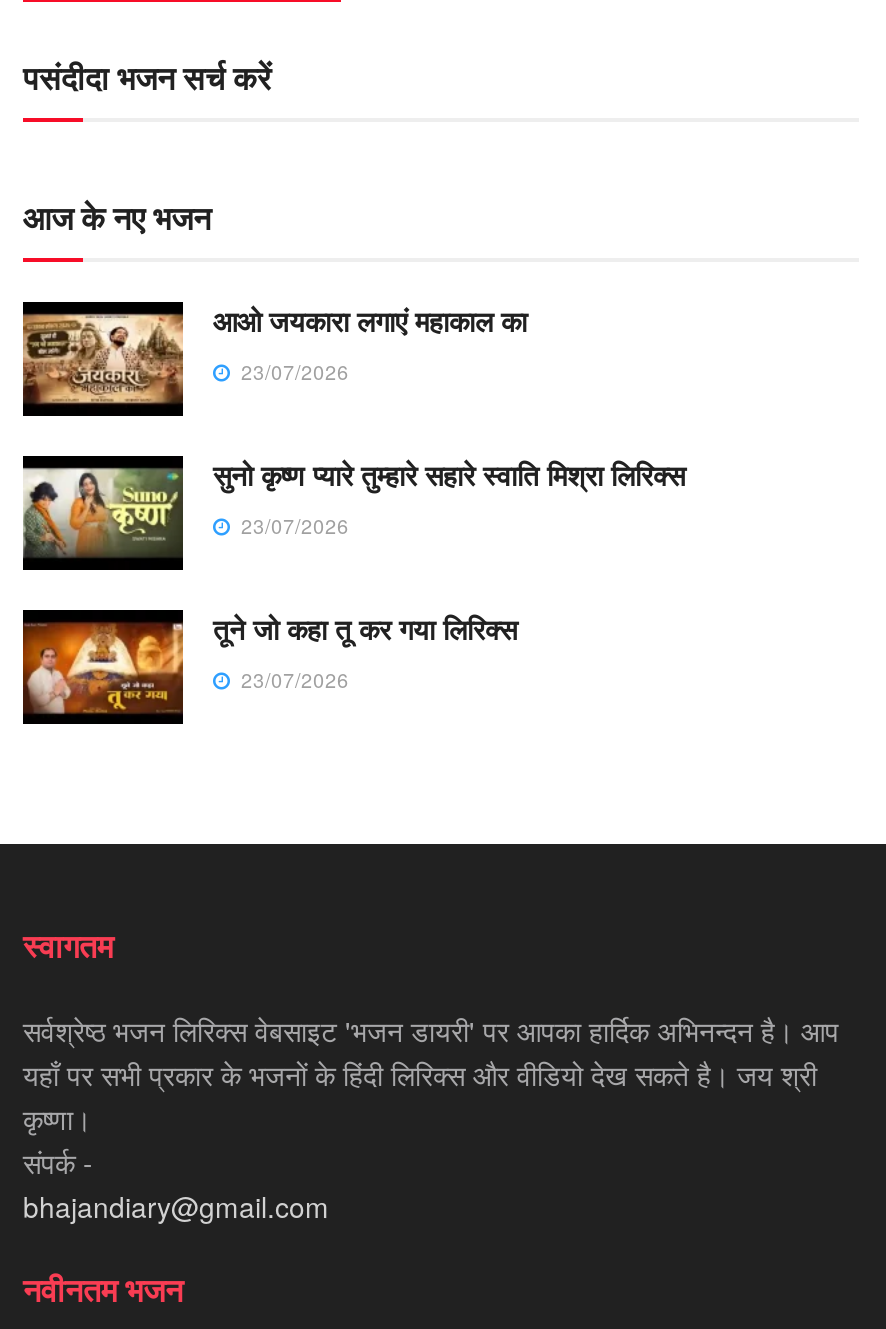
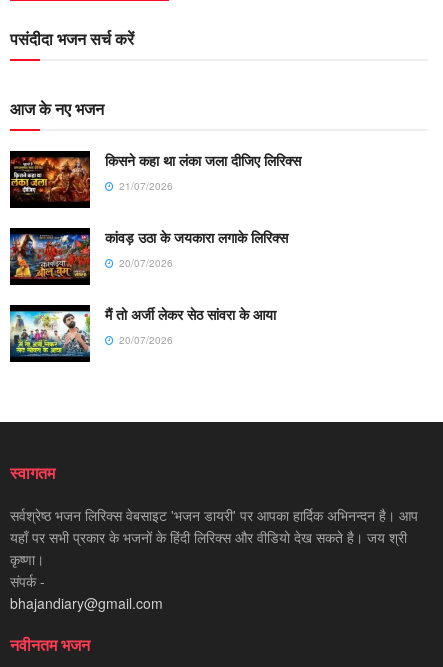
[21,300,527,406] [image] | आओ जयकारा लगाएं महाकाल का | 23/07/2026 -> [9,150,301,202] [image] | किसने कहा था लंका जला दीजिए लिरिक्स | 21/07/2026
[23,454,685,558] [image] | सुनो कृष्ण प्यारे तुम्हारे सहारे स्वाति मिश्रा लिरिक्स | 23/07/2026 -> [9,227,288,279] [image] | कांवड़ उठा के जयकारा लगाके लिरिक्स | 20/07/2026
[21,609,517,716] [image] | तूने जो कहा तू कर गया लिरिक्स | 23/07/2026 -> [9,304,276,357] [image] | मैं तो अर्जी लेकर सेठ सांवरा के आया | 20/07/2026

